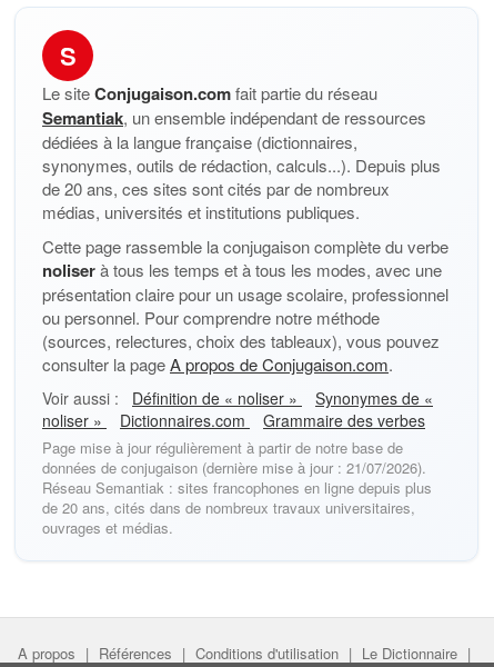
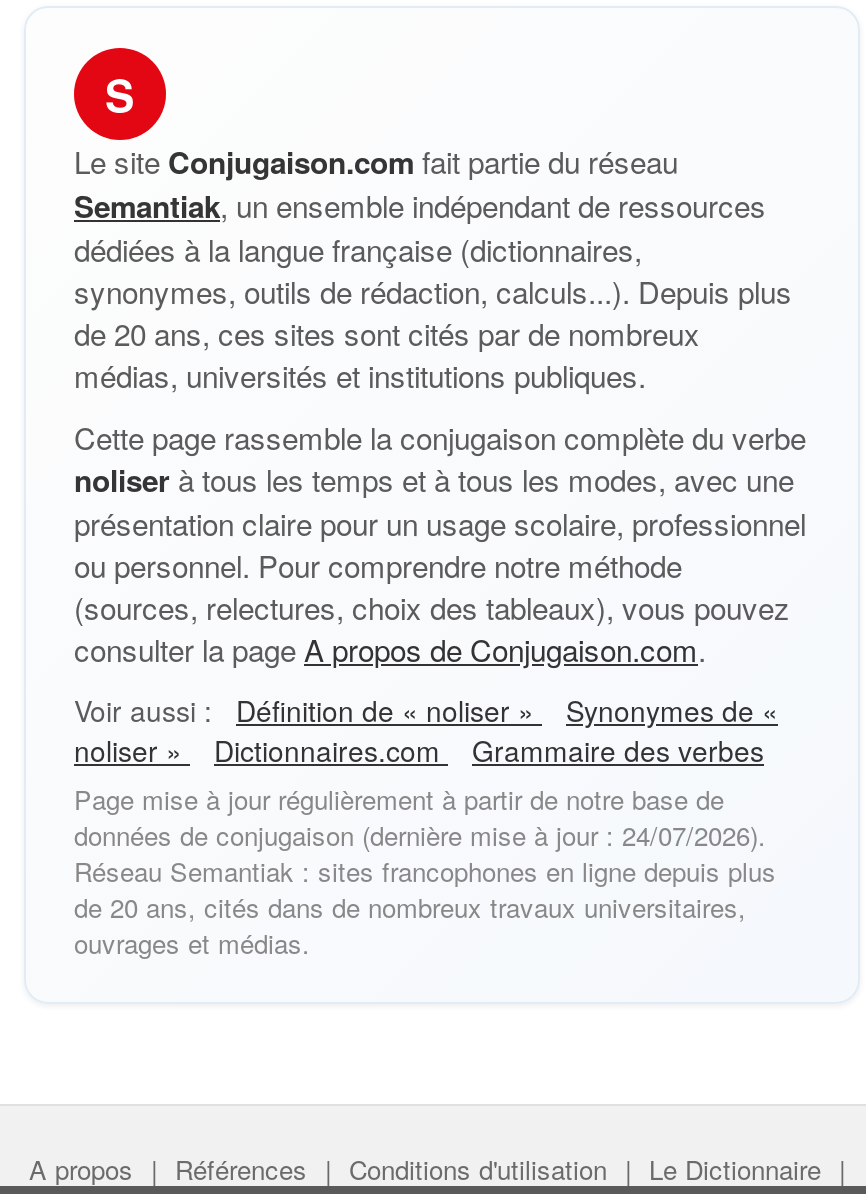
[42,457,426,478] données de conjugaison (dernière mise à jour : 21/07/2026). -> [74,816,766,854] données de conjugaison (dernière mise à jour : 24/07/2026).

